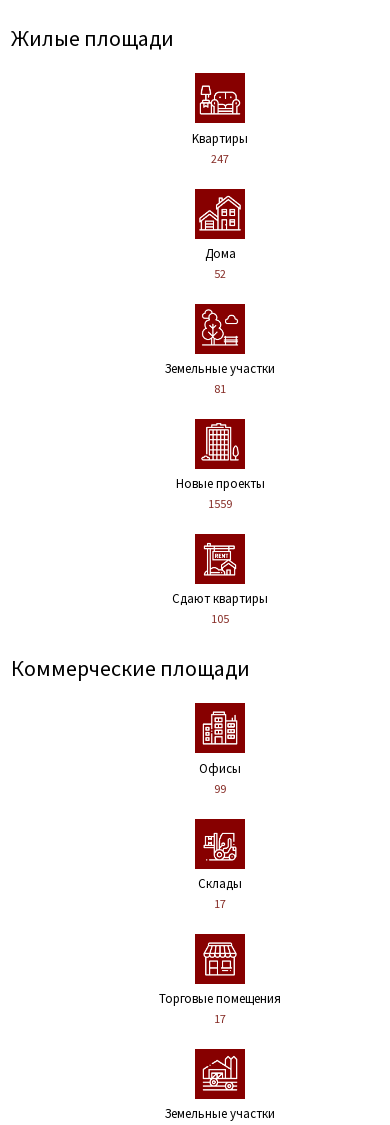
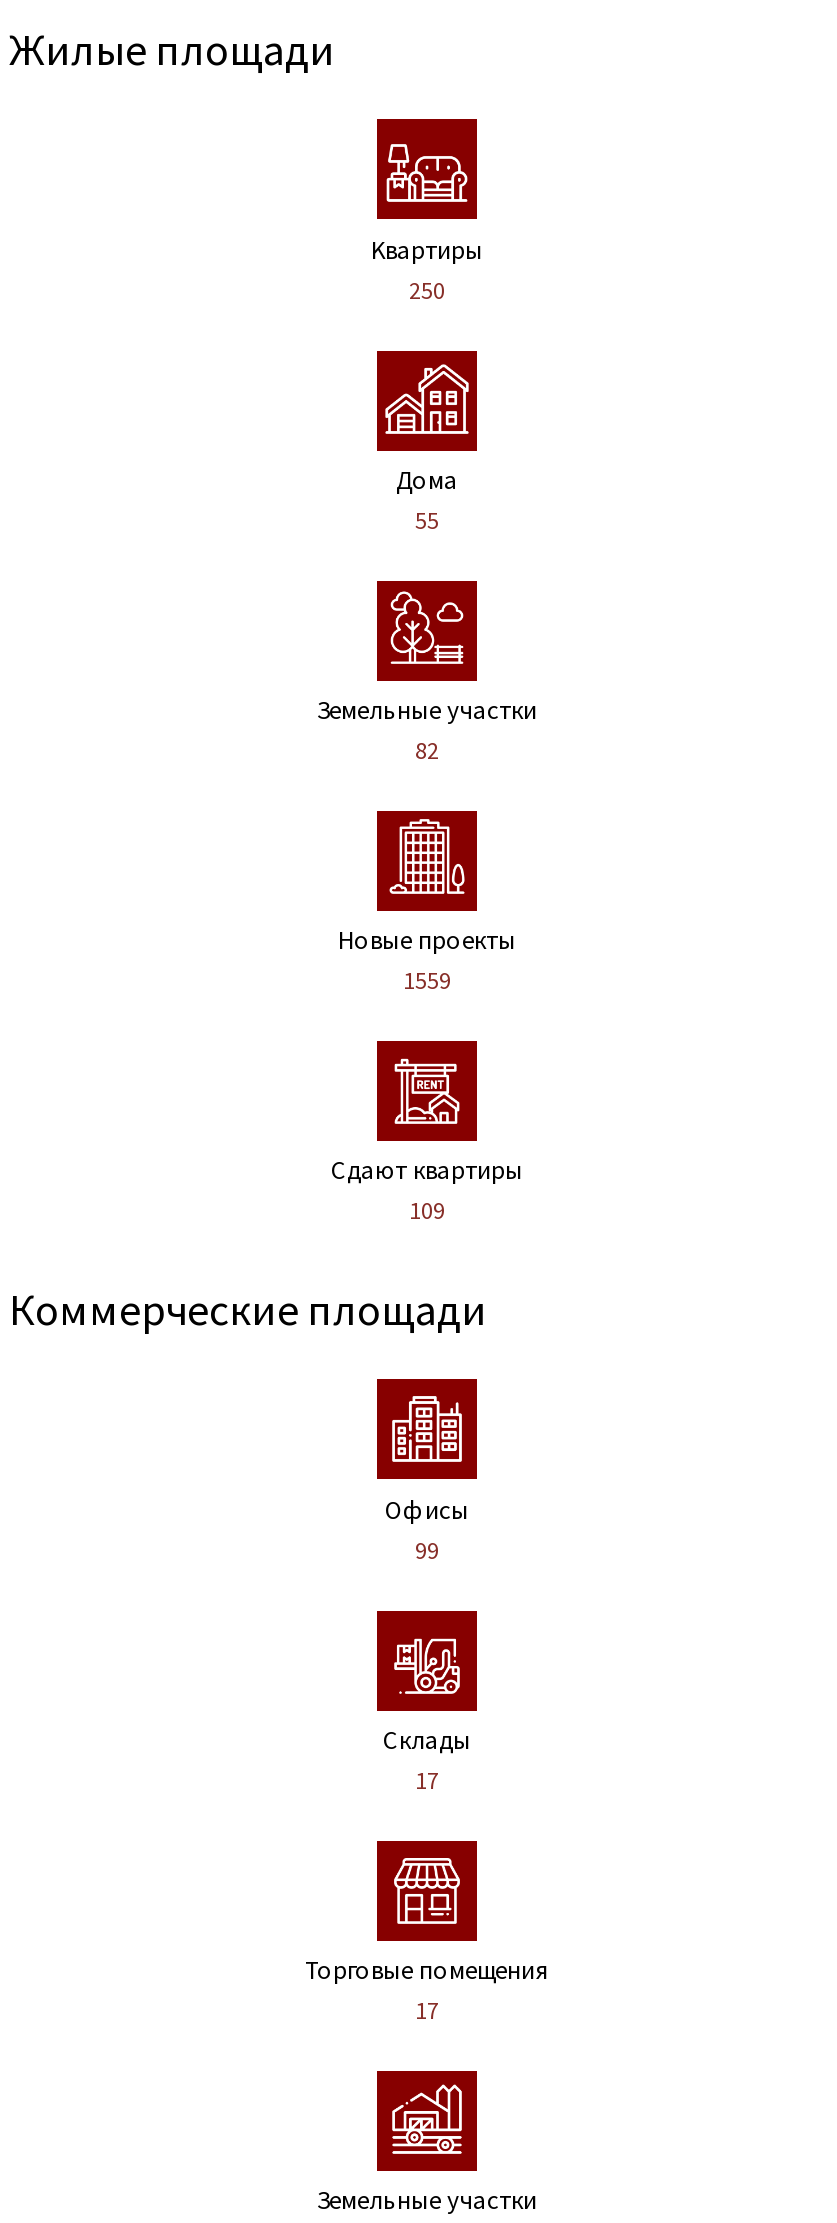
[211,151,229,166] 247 -> [409,274,445,304] 250
[214,266,226,281] 52 -> [415,505,439,535] 55
[214,381,226,396] 81 -> [415,735,439,765] 82
[211,611,229,626] 105 -> [409,1196,445,1226] 109

